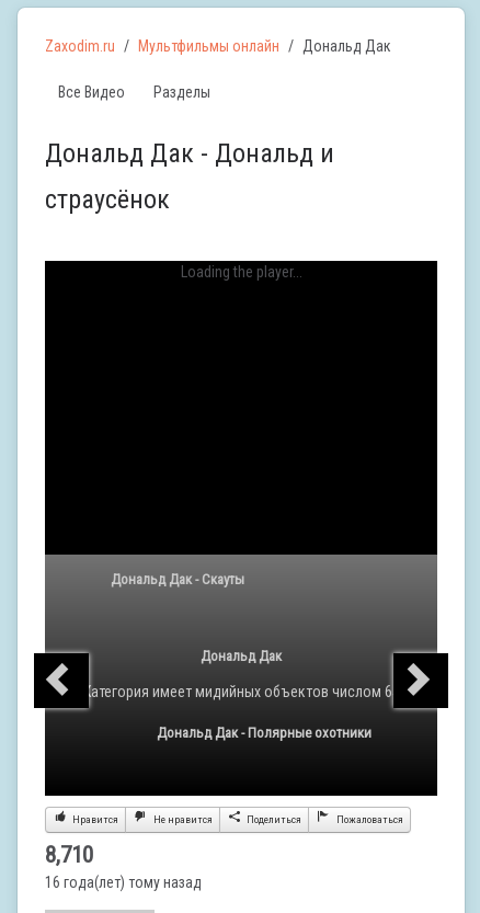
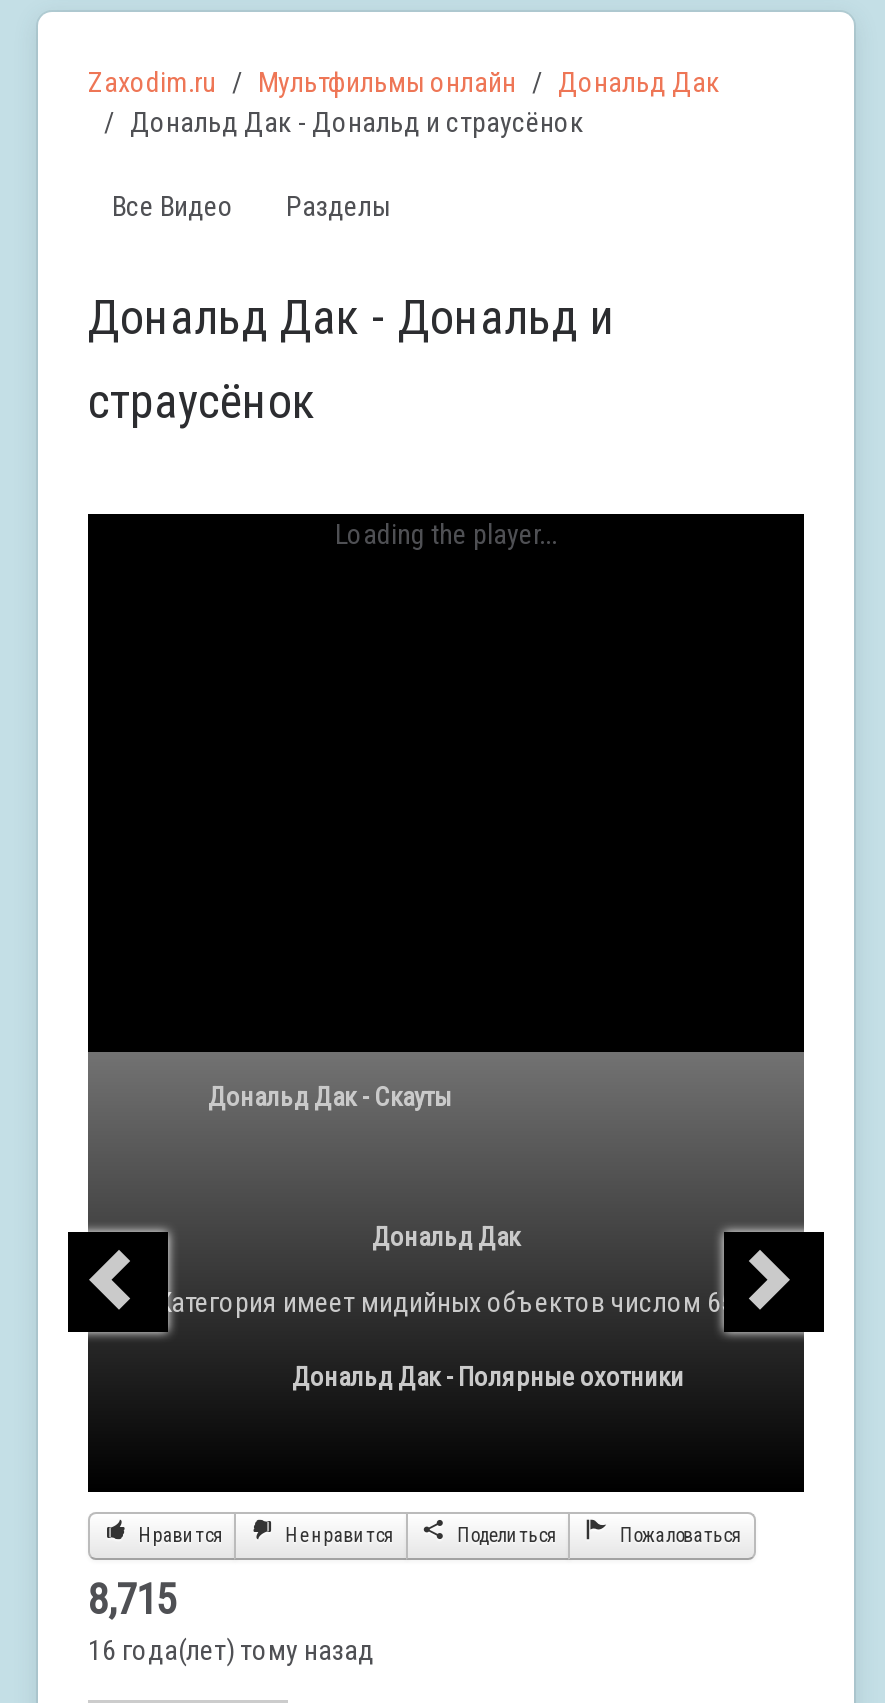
none -> [130,107,584,139] Дональд Дак - Дональд и страусёнок
[45,842,93,868] 8,710 -> [88,1576,176,1624] 8,715

